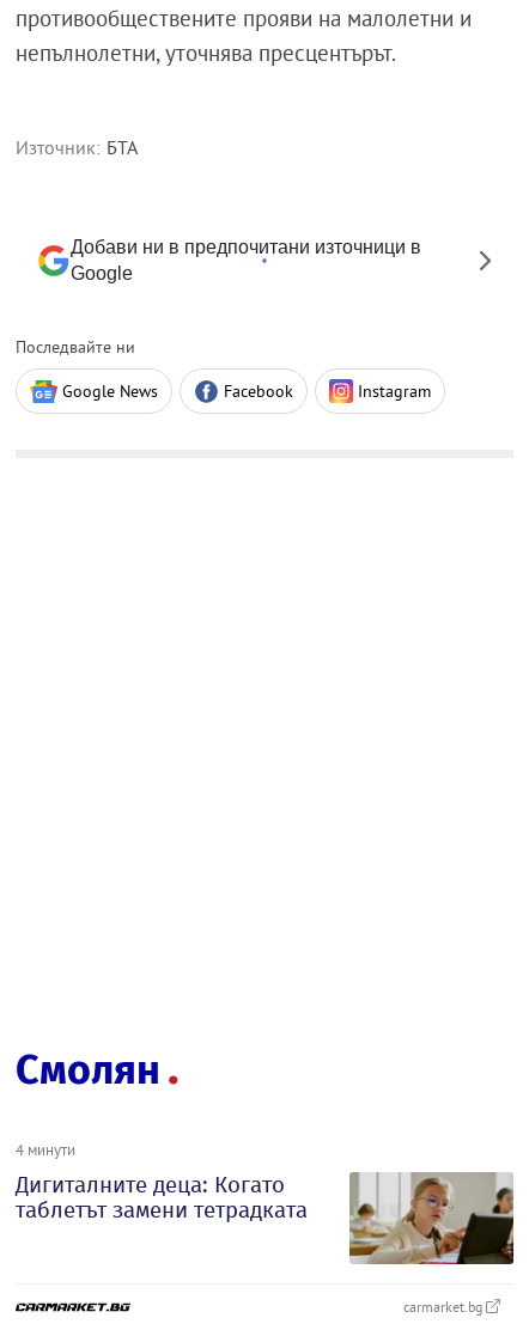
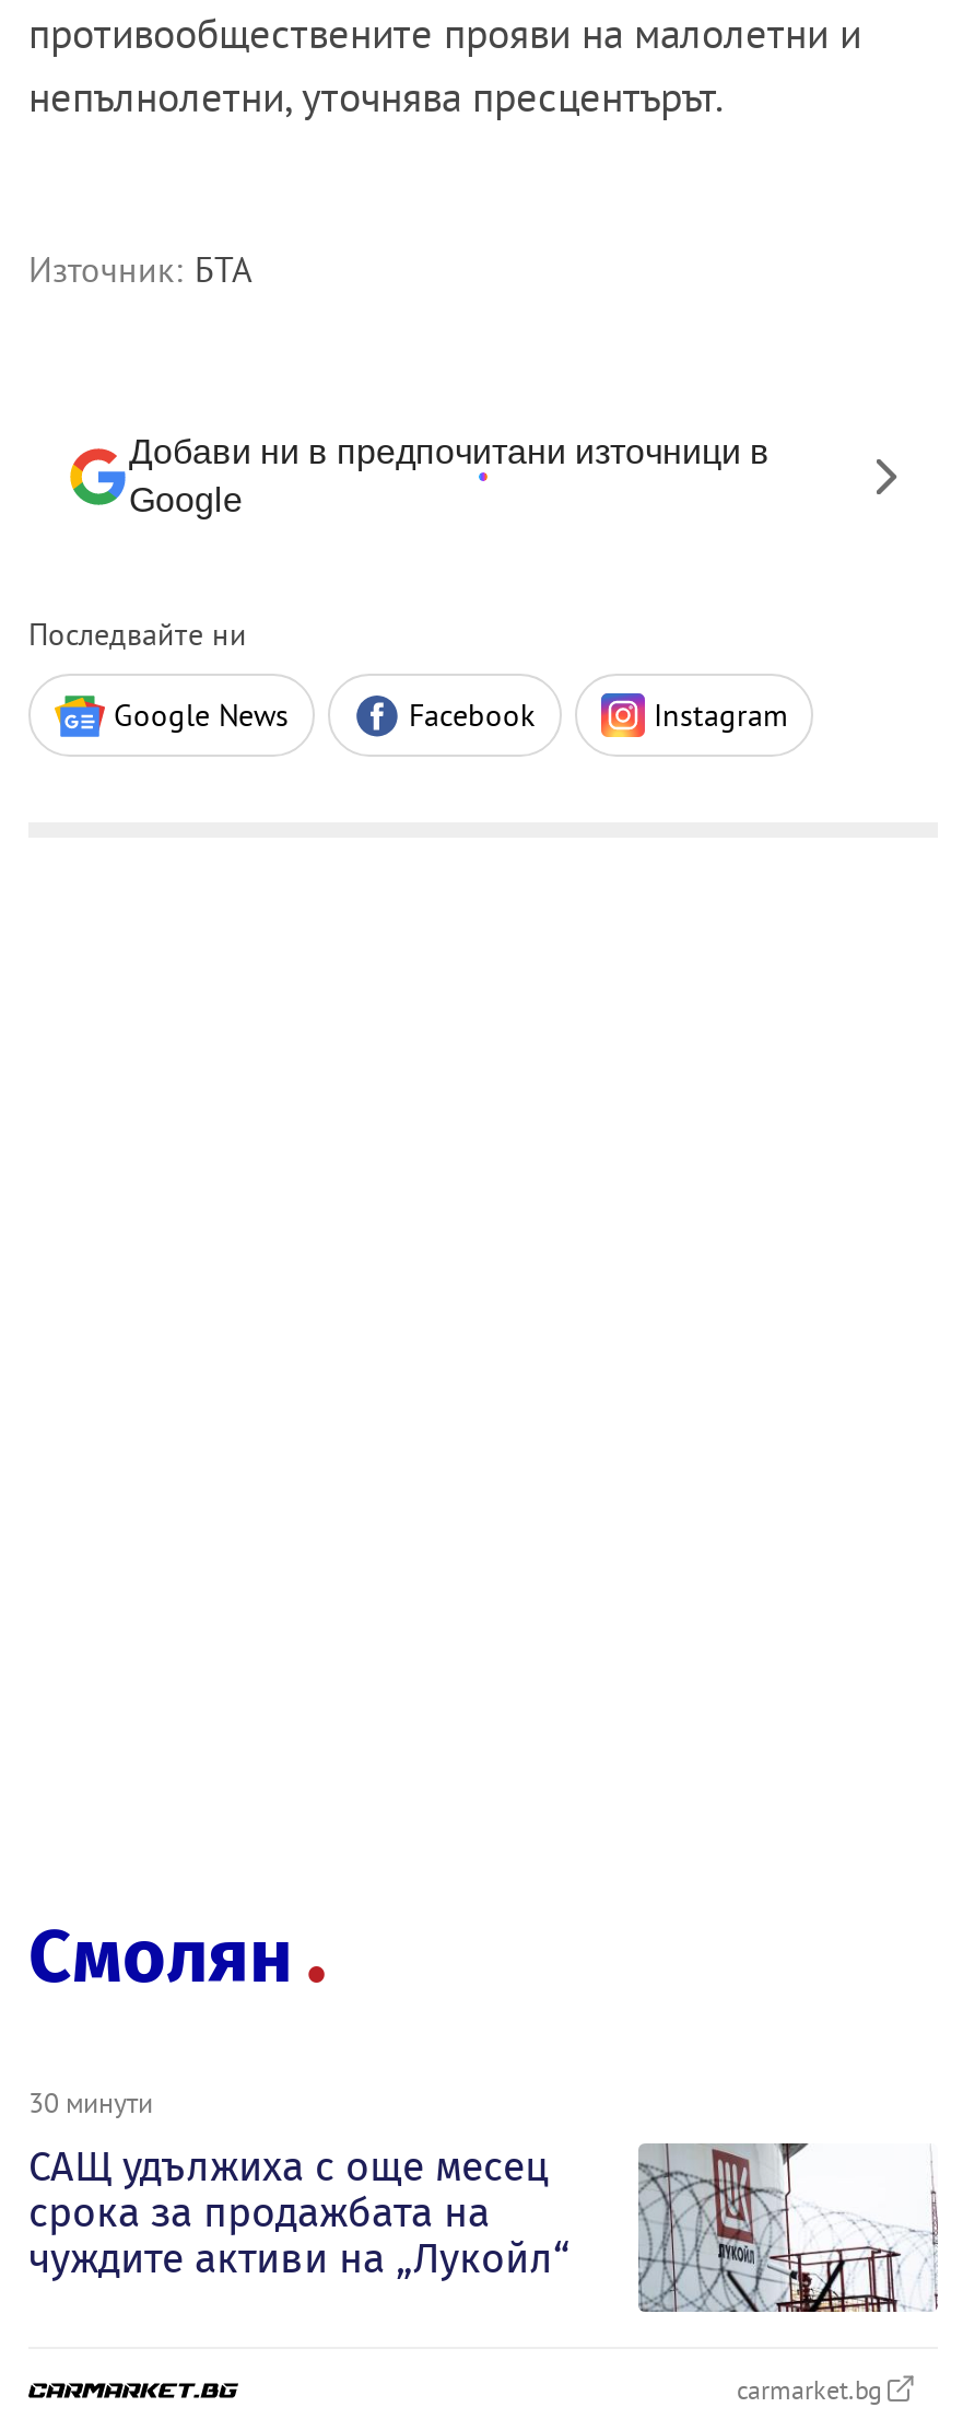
[16,1140,515,1265] [image] | 4 минути | Дигиталните деца: Когато | таблетът замени тетрадката -> [28,2084,940,2314] [image] | 30 минути | САЩ удължиха с още месец | срока за продажбата на | чуждите активи на „Лукойл“

